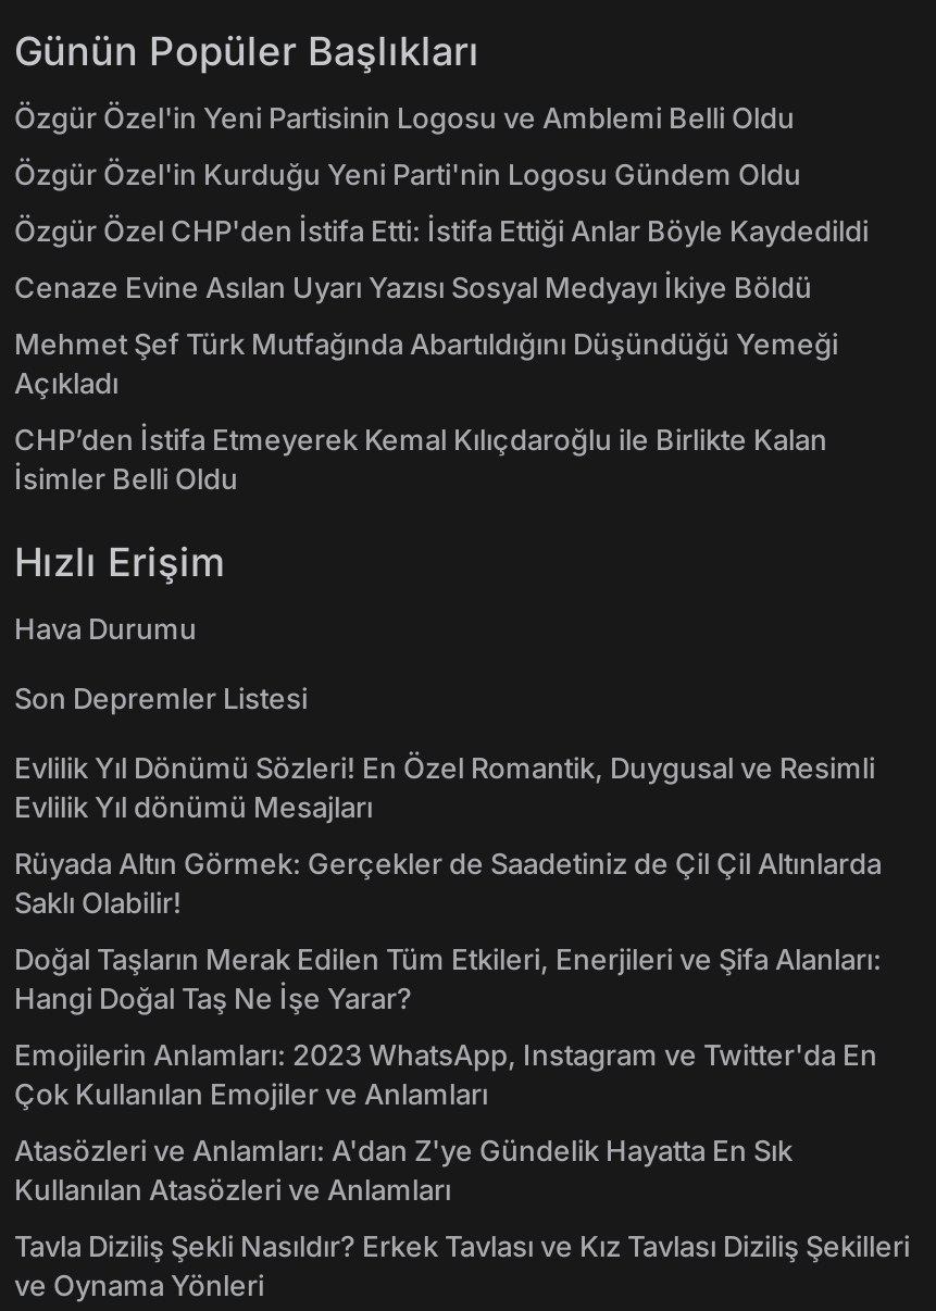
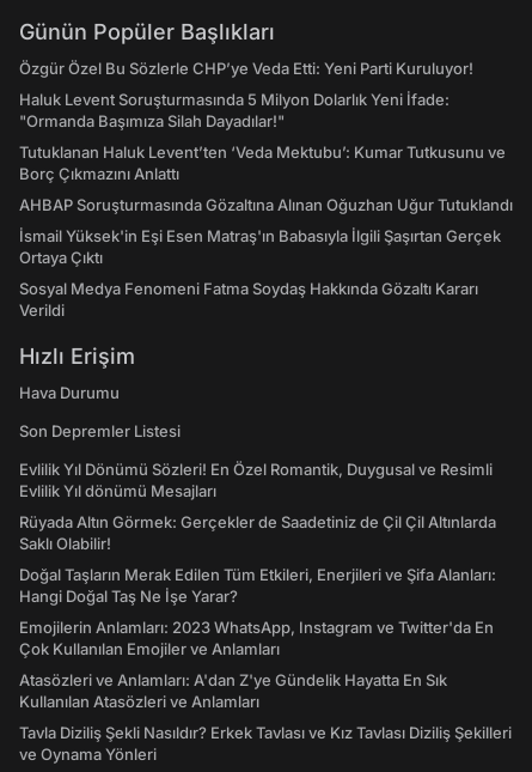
[14,100,795,135] Özgür Özel'in Yeni Partisinin Logosu ve Amblemi Belli Oldu -> [19,59,473,78] Özgür Özel Bu Sözlerle CHP’ye Veda Etti: Yeni Parti Kuruluyor!
[14,157,801,191] Özgür Özel'in Kurduğu Yeni Parti'nin Logosu Gündem Oldu -> [19,90,450,130] Haluk Levent Soruşturmasında 5 Milyon Dolarlık Yeni İfade: | "Ormanda Başımıza Silah Dayadılar!"
[14,213,869,248] Özgür Özel CHP'den İstifa Etti: İstifa Ettiği Anlar Böyle Kaydedildi -> [19,142,506,183] Tutuklanan Haluk Levent’ten ‘Veda Mektubu’: Kumar Tutkusunu ve | Borç Çıkmazını Anlattı
[14,270,812,304] Cenaze Evine Asılan Uyarı Yazısı Sosyal Medyayı İkiye Böldü -> [19,195,513,214] AHBAP Soruşturmasında Gözaltına Alınan Oğuzhan Uğur Tutuklandı
[14,326,838,400] Mehmet Şef Türk Mutfağında Abartıldığını Düşündüğü Yemeği | Açıkladı -> [19,226,501,267] İsmail Yüksek'in Eşi Esen Matraş'ın Babasıyla İlgili Şaşırtan Gerçek | Ortaya Çıktı
[14,422,827,496] CHP’den İstifa Etmeyerek Kemal Kılıçdaroğlu ile Birlikte Kalan | İsimler Belli Oldu -> [19,279,478,320] Sosyal Medya Fenomeni Fatma Soydaş Hakkında Gözaltı Kararı | Verildi

